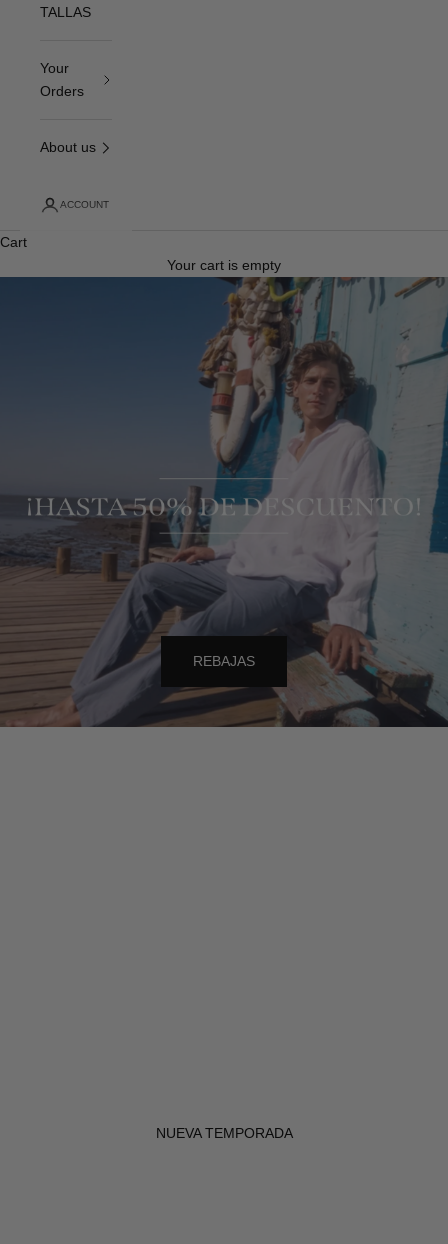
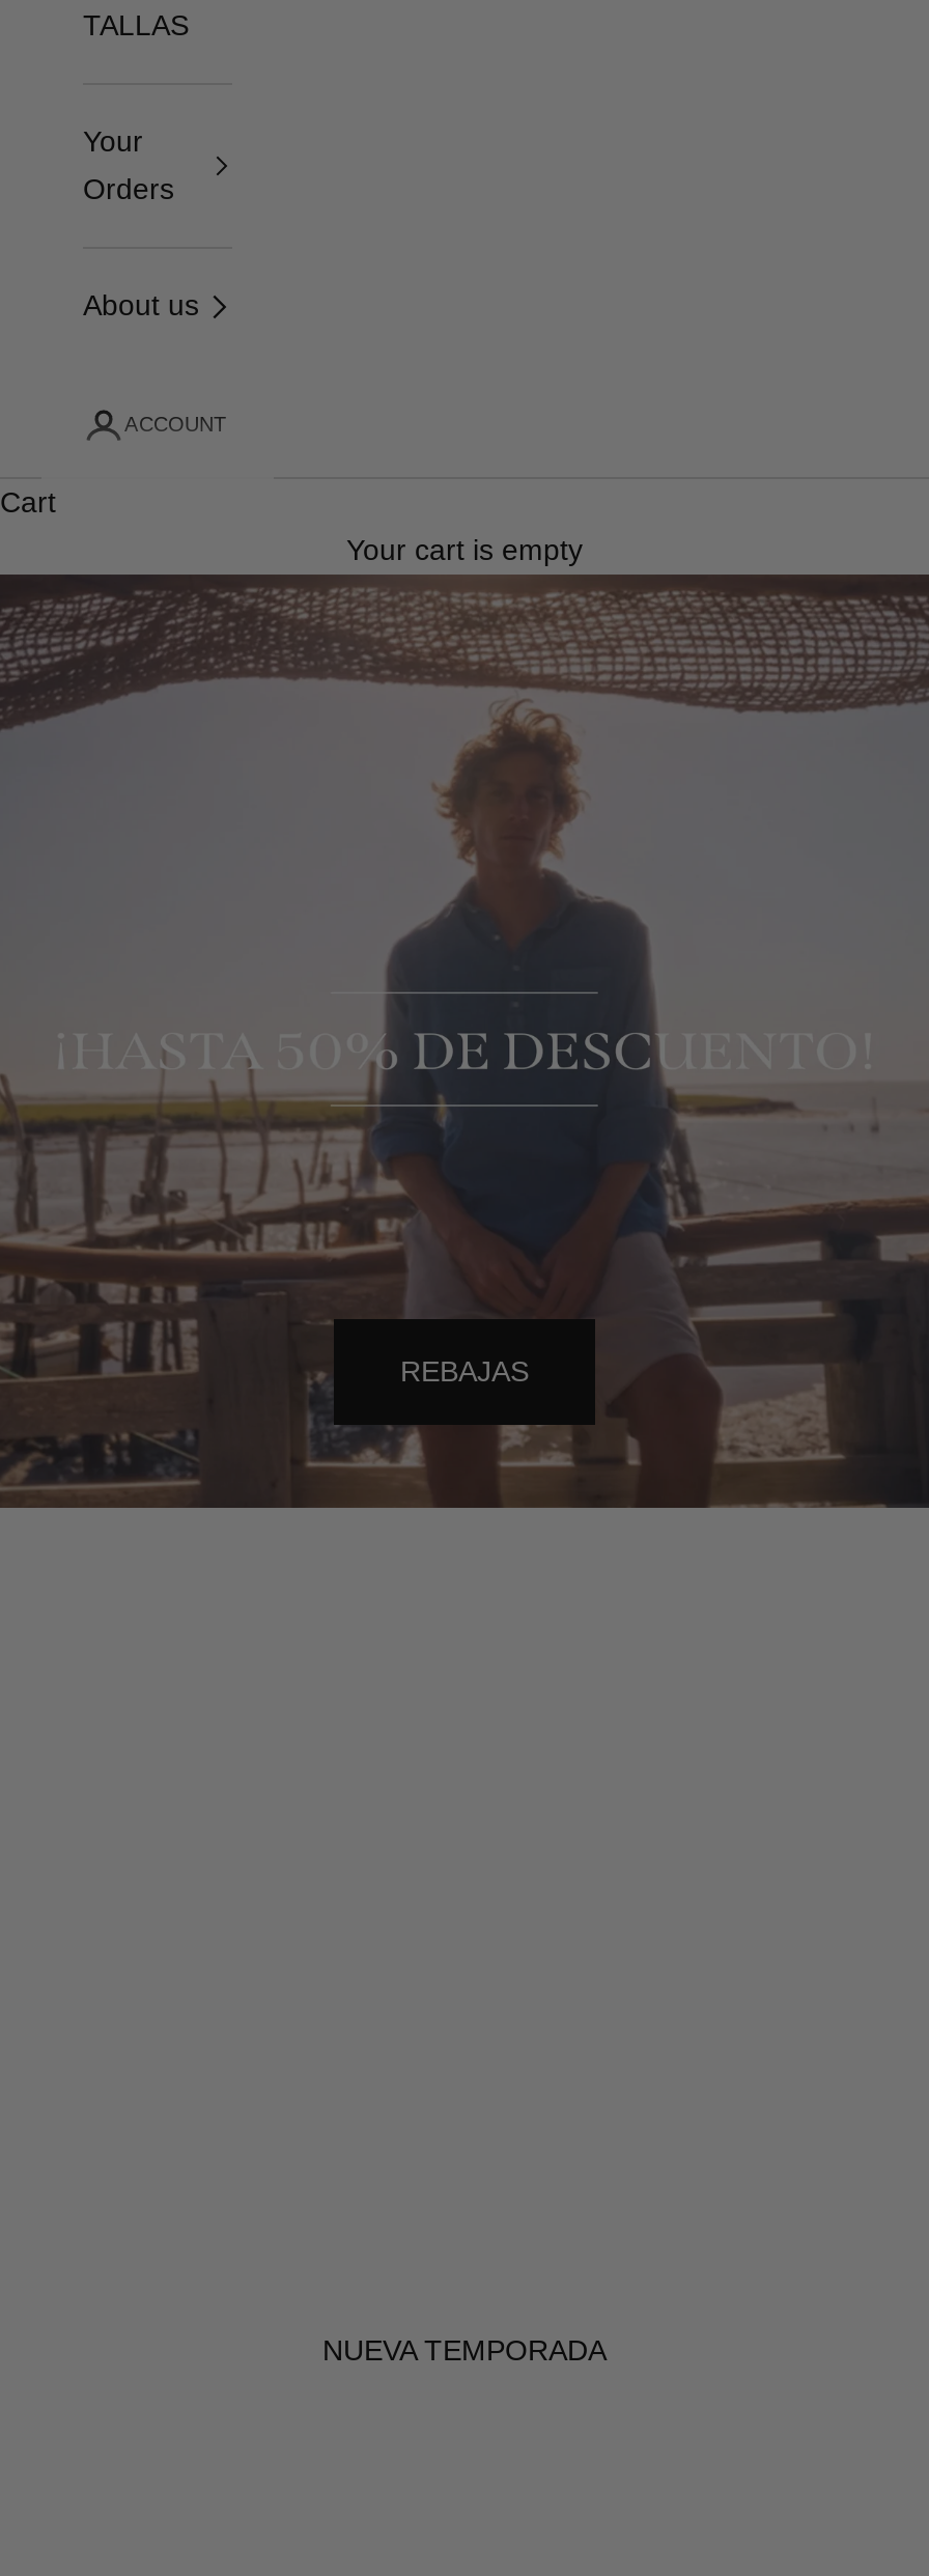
[3,276,445,728] [image] -> [6,572,923,1510] [image]

